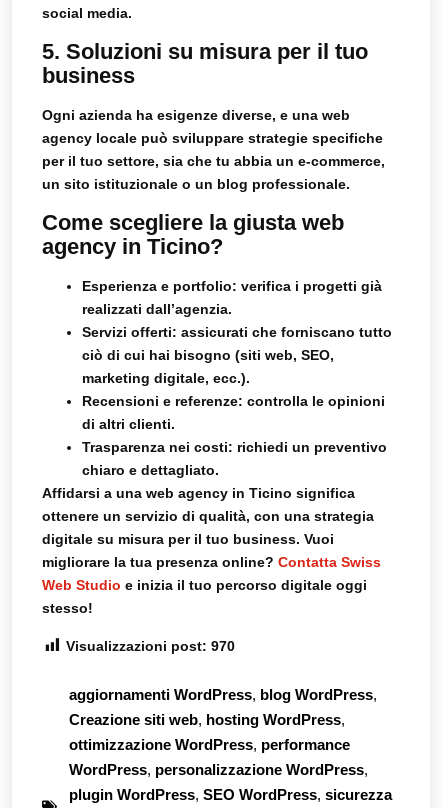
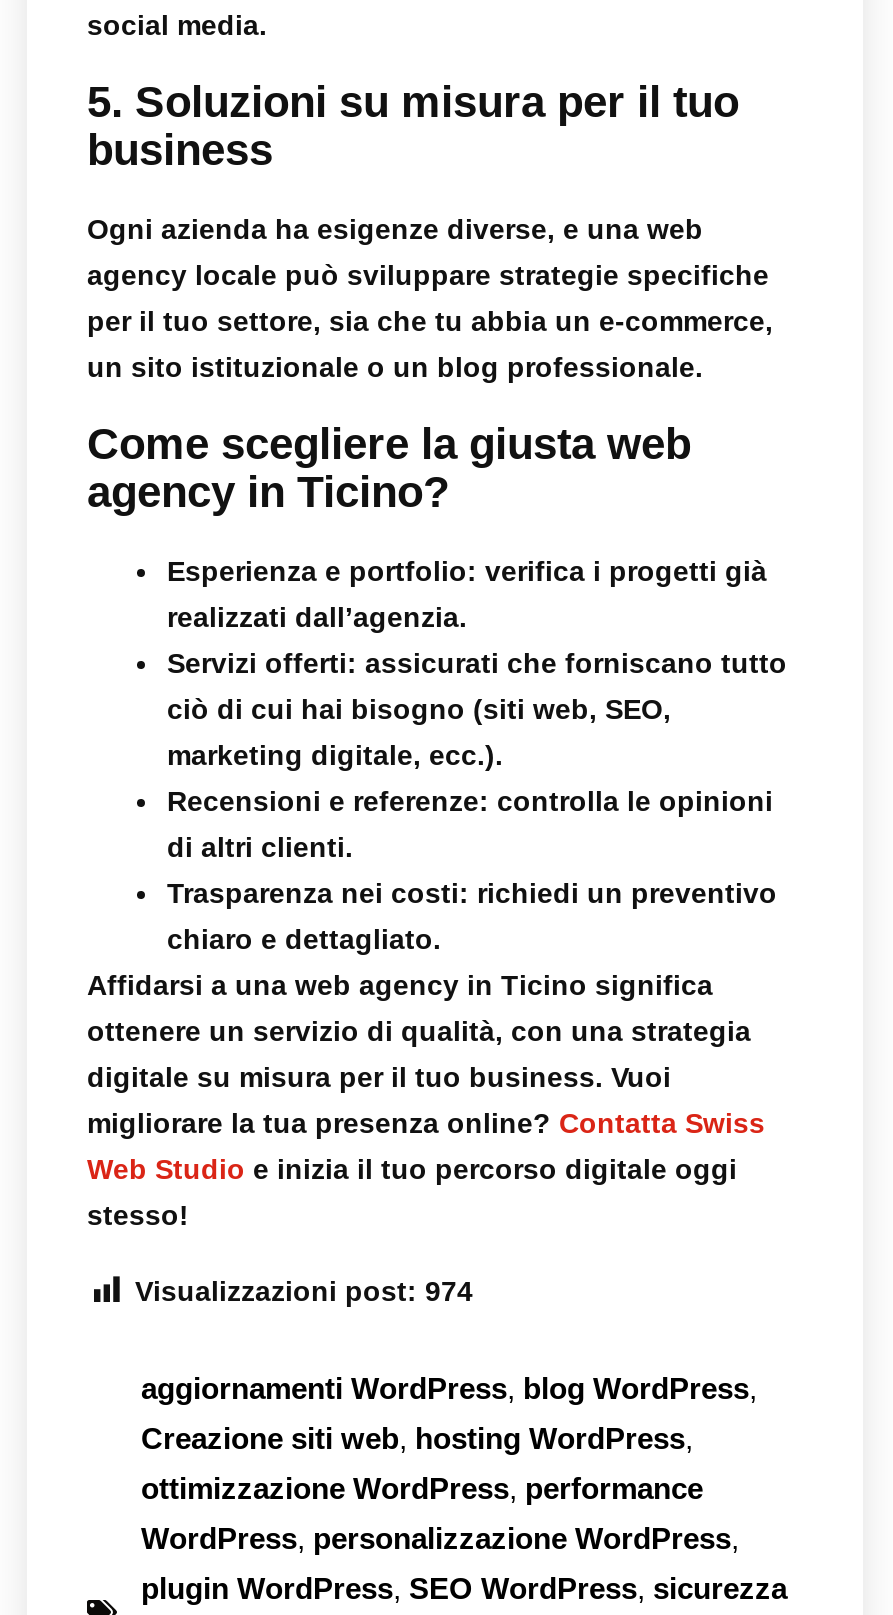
[66,638,235,654] Visualizzazioni post: 970 -> [135,1274,473,1306] Visualizzazioni post: 974

